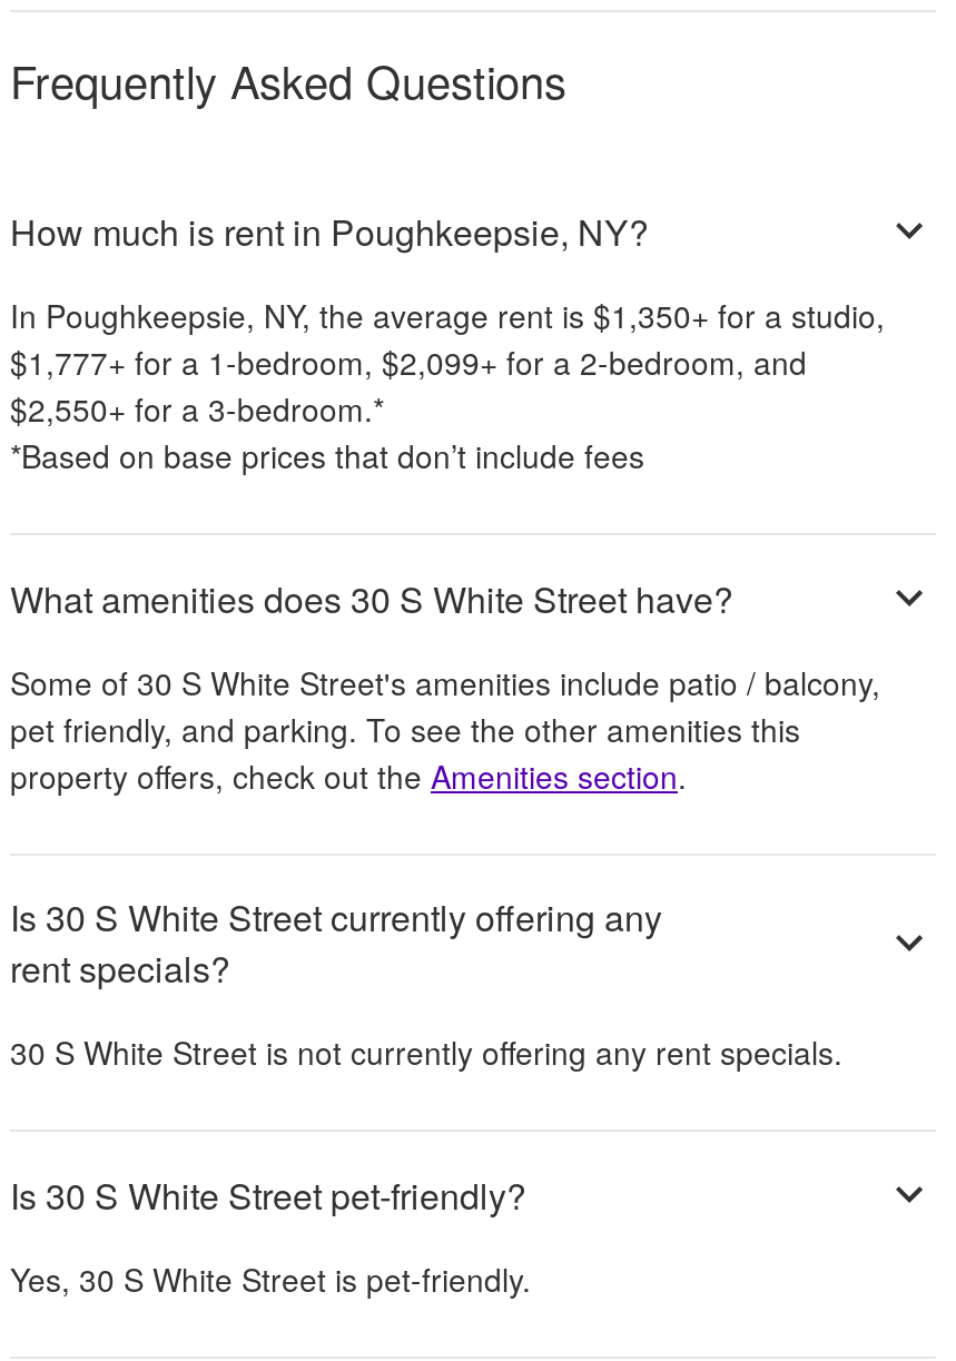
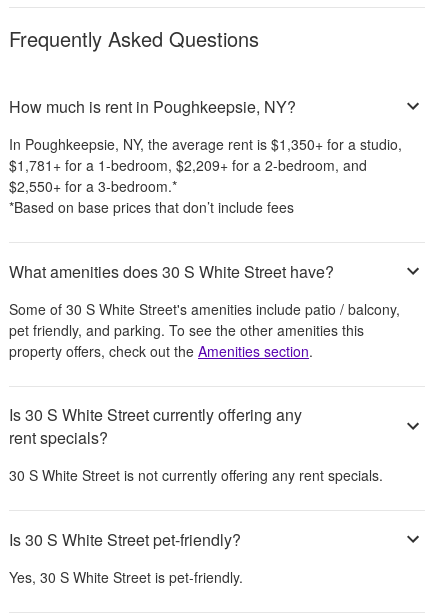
[10,340,807,384] $1,777+ for a 1-bedroom, $2,099+ for a 2-bedroom, and -> [9,155,367,175] $1,781+ for a 1-bedroom, $2,209+ for a 2-bedroom, and

